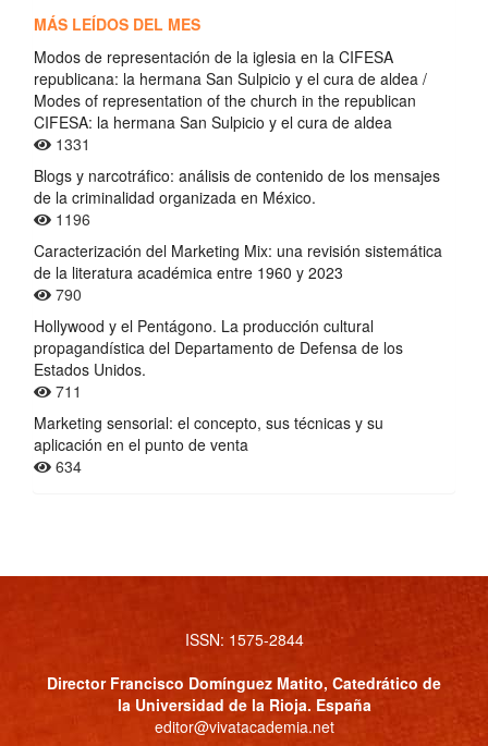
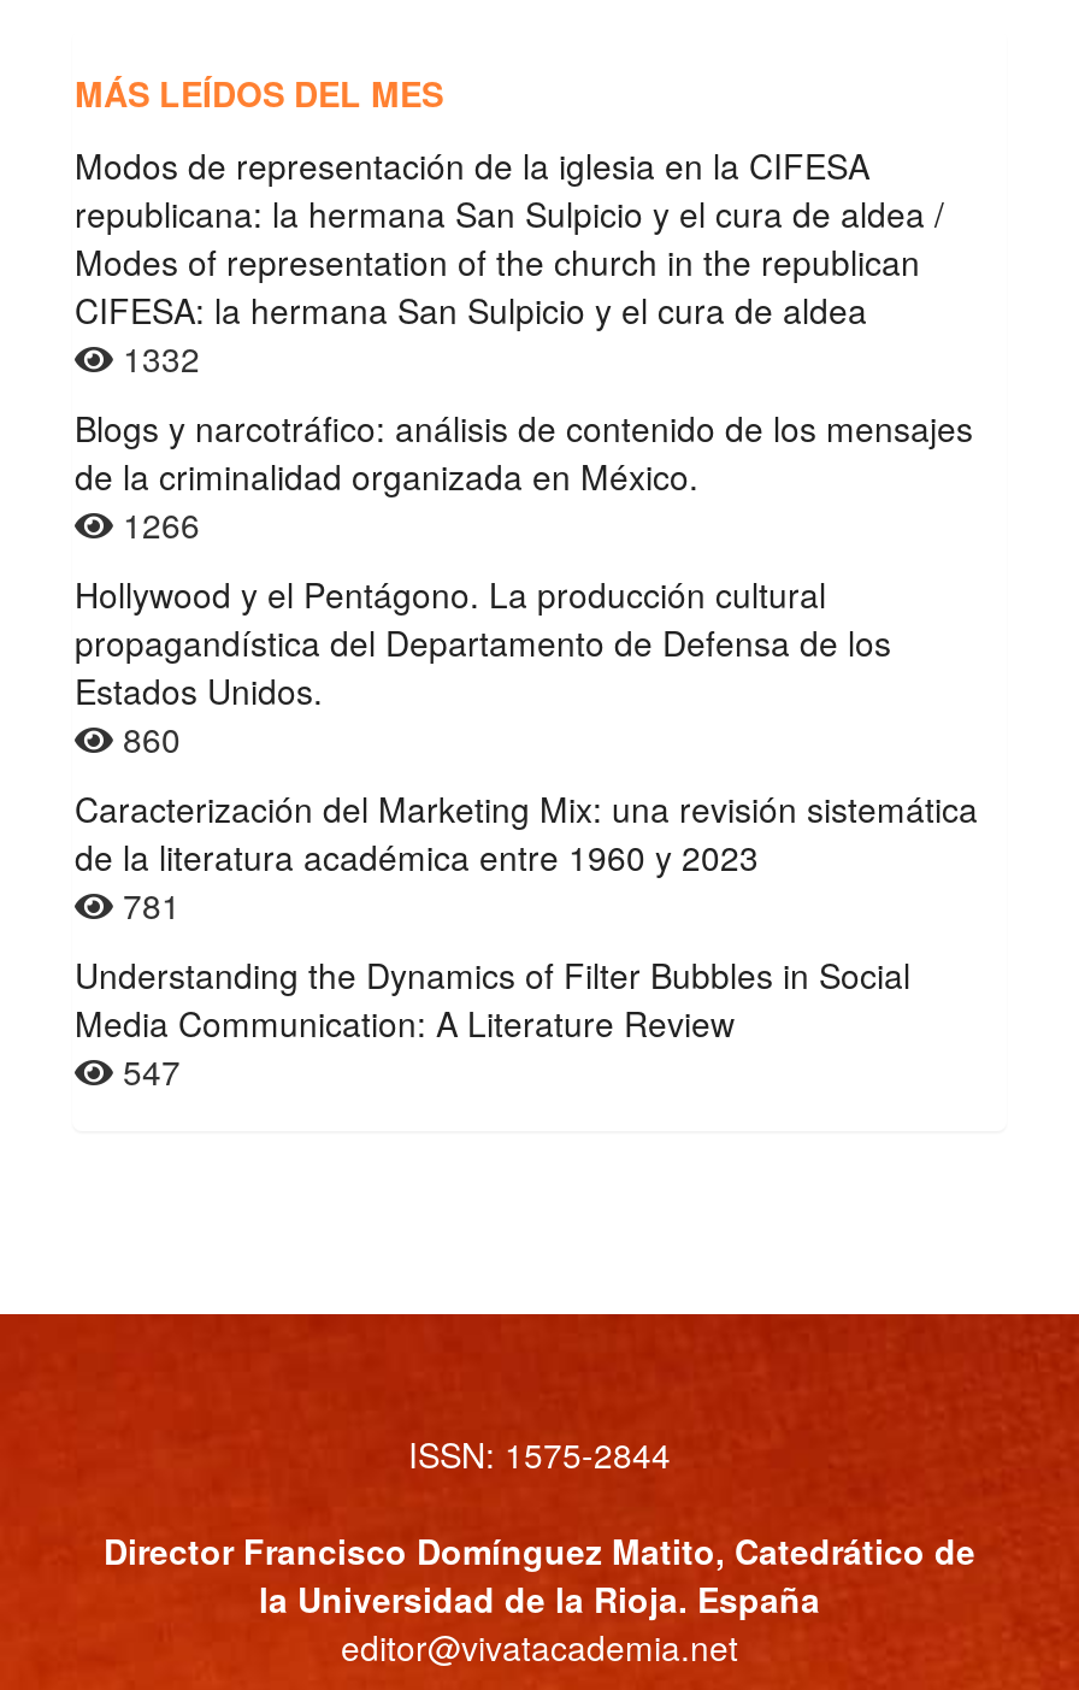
[51,133,90,155] 1331 -> [113,334,200,382] 1332
[51,208,90,305] 1196 | 790 -> [113,500,200,548] 1266
moved [34,240,442,283] -> [75,784,978,881]: Caracterización del Marketing Mix: una revisión sistemática | de la literatura académica entre 1960 y 2023
moved [34,315,403,380] -> [75,570,891,714]: Hollywood y el Pentágono. La producción cultural | propagandística del Departamento de Defensa de los | Estados Unidos.
[34,380,383,477] 711 | Marketing sensorial: el concepto, sus técnicas y su | aplicación en el punto de venta | 634 -> [75,714,910,1095] 860 | 781 | Understanding the Dynamics of Filter Bubbles in Social | Media Communication: A Literature Review | 547

